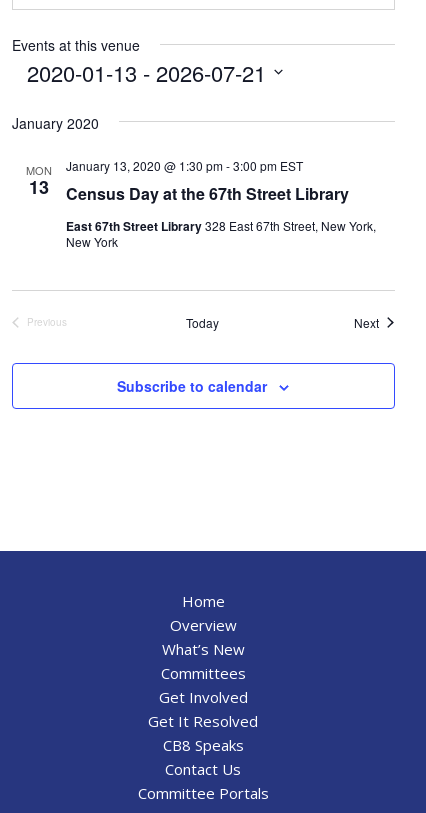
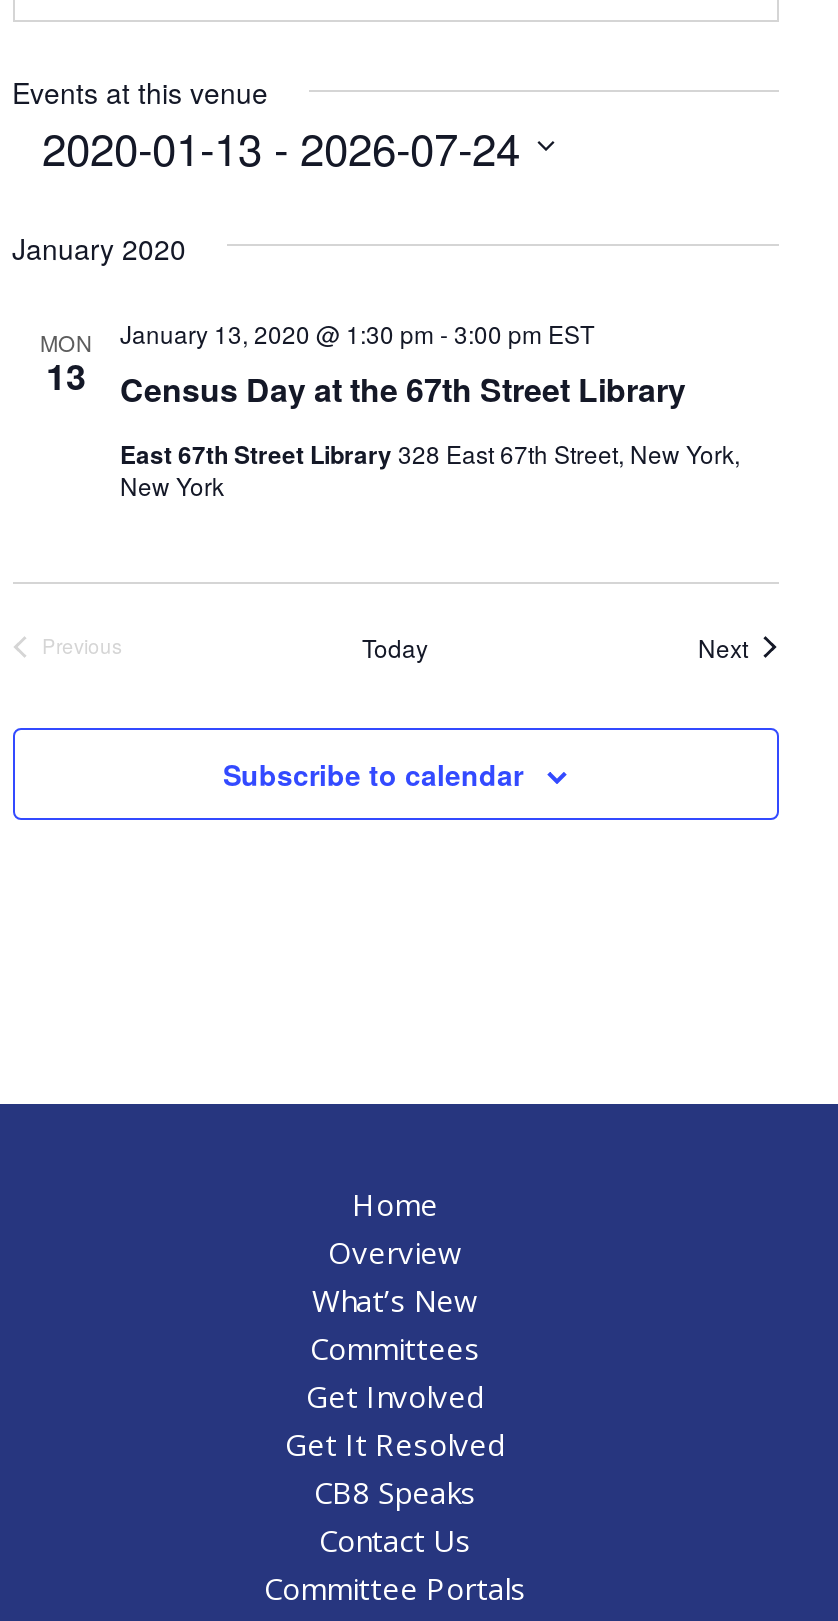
[26,57,265,88] 2020-01-13 - 2026-07-21 -> [42,116,520,178] 2020-01-13 - 2026-07-24

